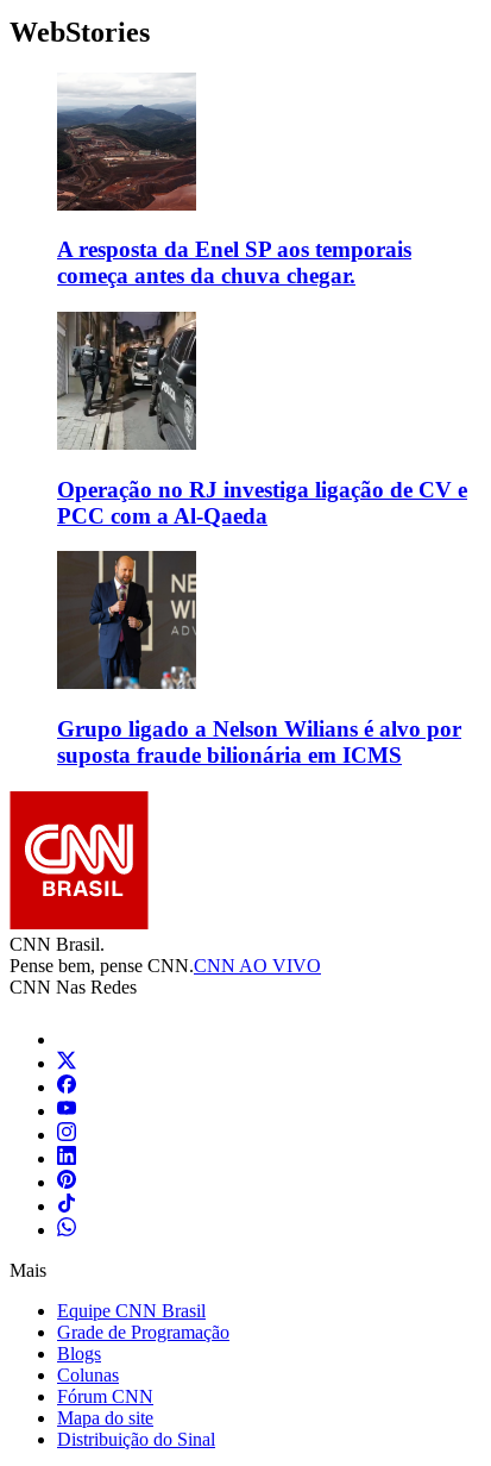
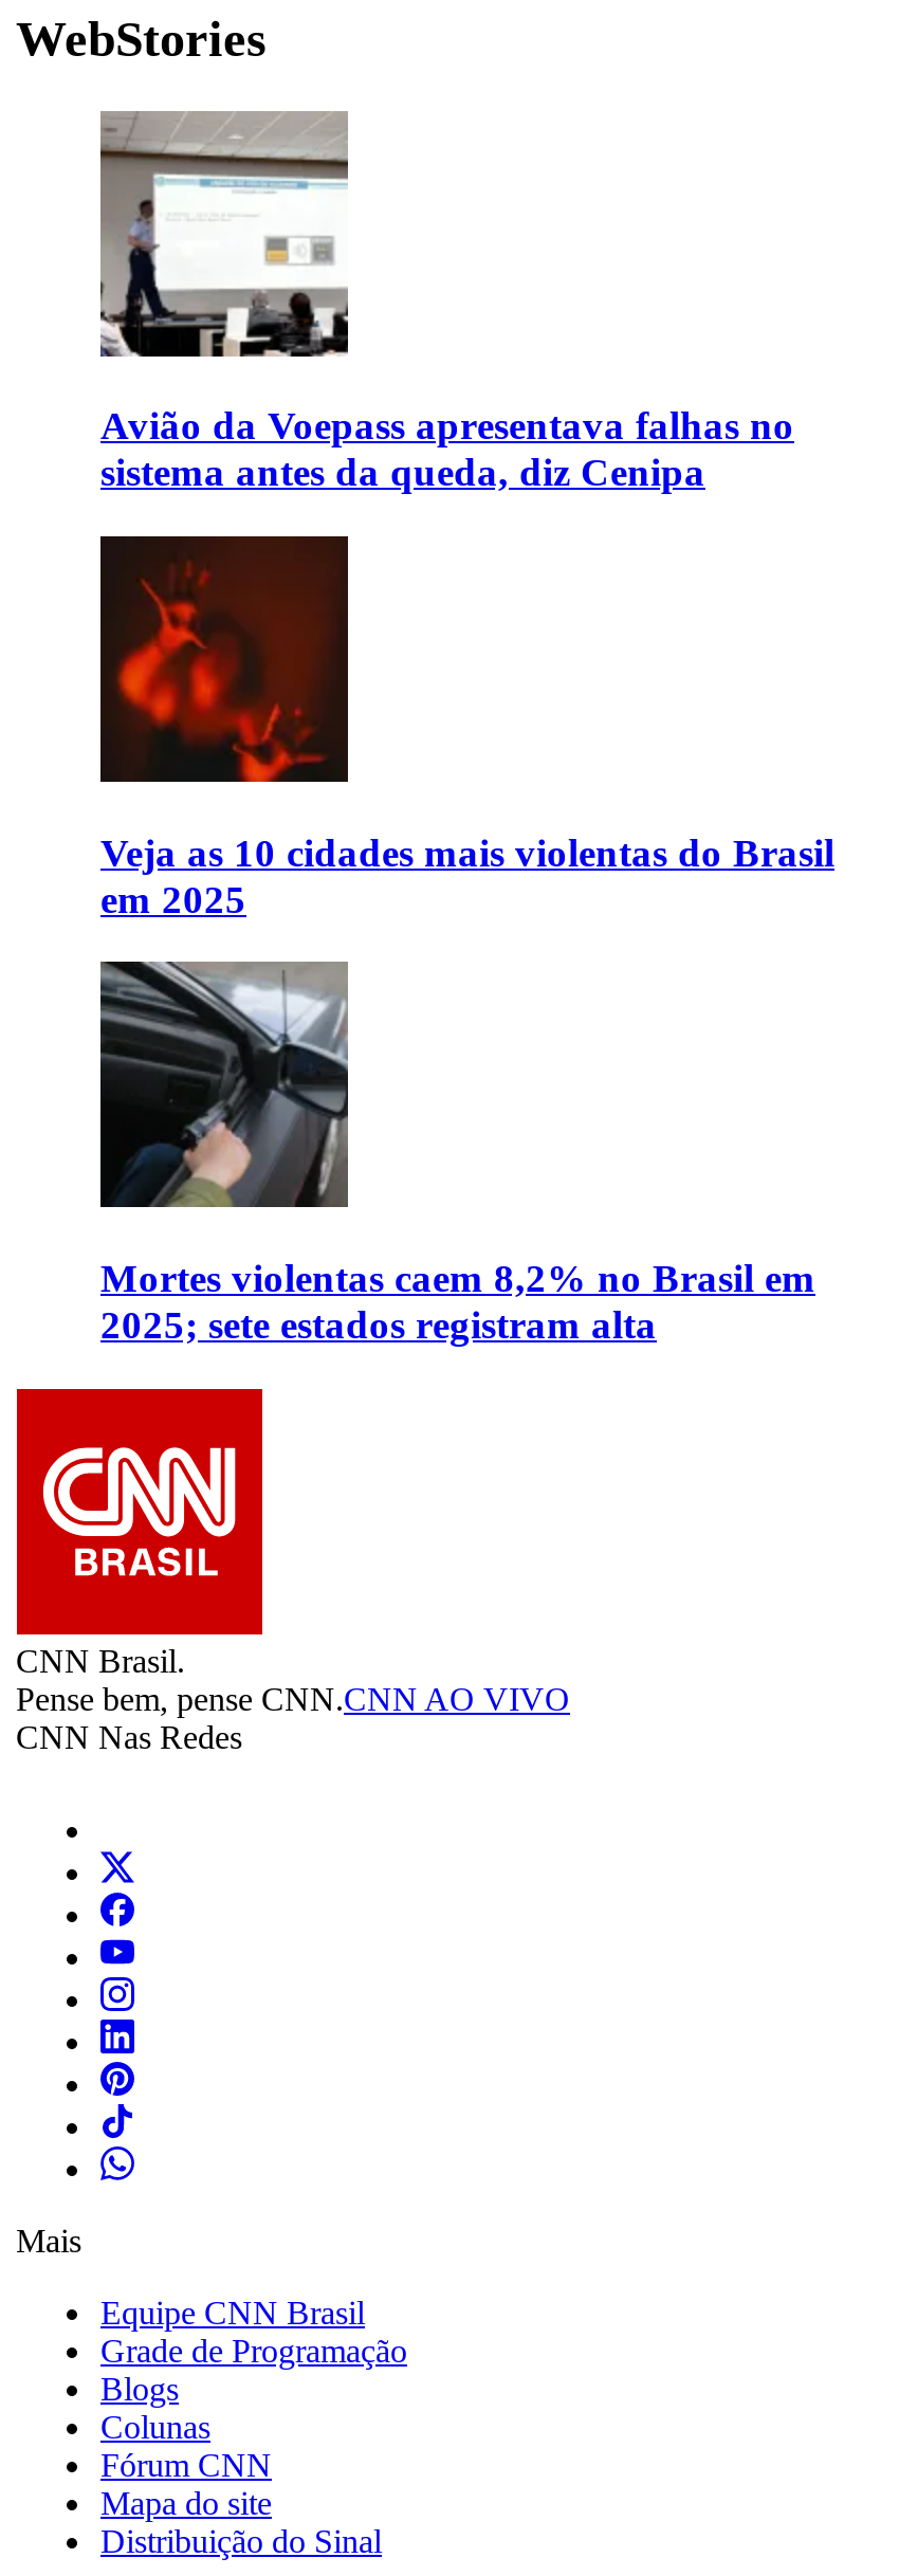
[56,73,411,288] [image] | A resposta da Enel SP aos temporais | começa antes da chuva chegar. -> [98,109,794,495] [image] | Avião da Voepass apresentava falhas no | sistema antes da queda, diz Cenipa
[57,311,467,528] [image] | Operação no RJ investiga ligação de CV e | PCC com a Al-Qaeda -> [98,534,834,921] [image] | Veja as 10 cidades mais violentas do Brasil | em 2025
[57,551,461,768] [image] | Grupo ligado a Nelson Wilians é alvo por | suposta fraude bilionária em ICMS -> [100,962,815,1347] [image] | Mortes violentas caem 8,2% no Brasil em | 2025; sete estados registram alta

